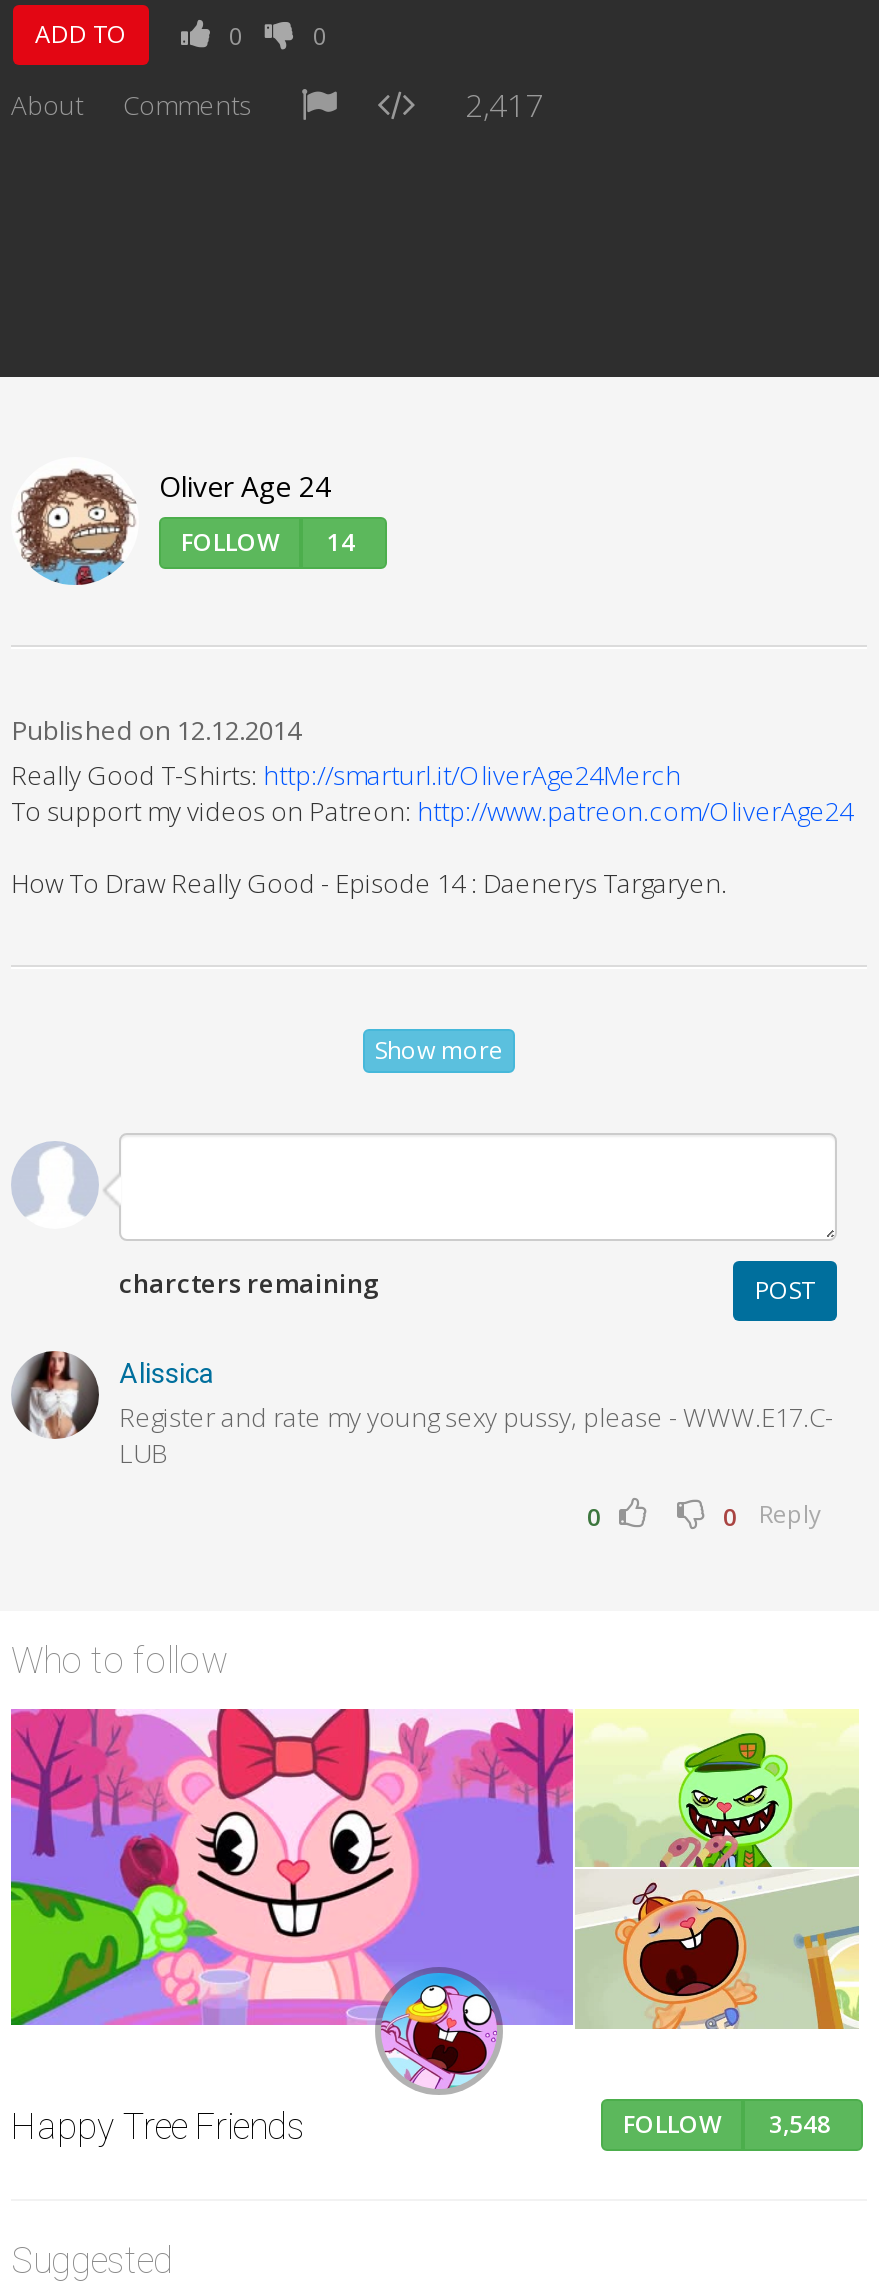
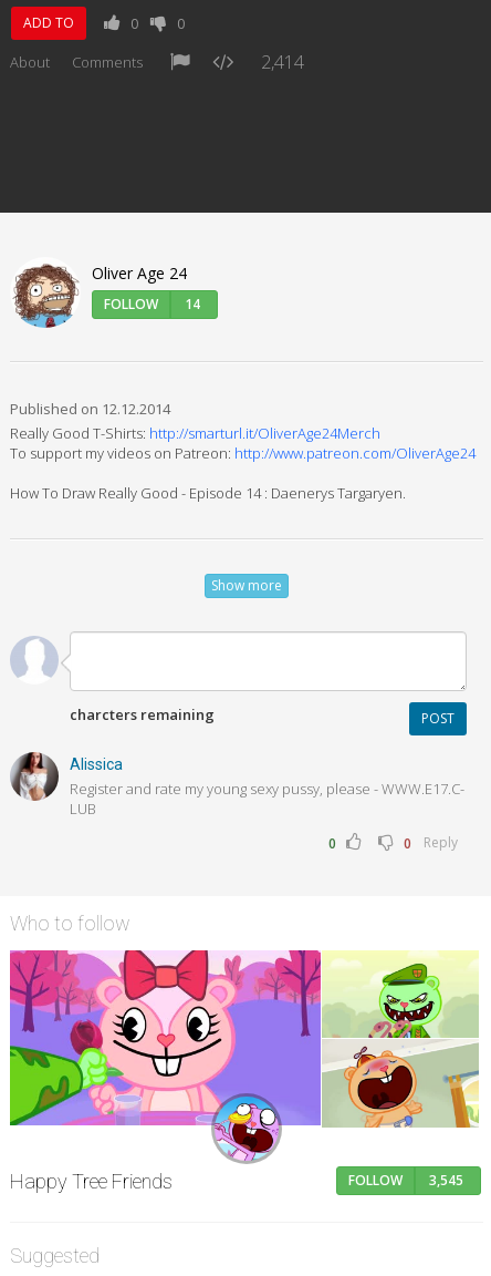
[465,83,543,127] 2,417 -> [261,50,304,74] 2,414
[623,2106,831,2140] FOLLOW 3,548 -> [348,1170,463,1189] FOLLOW 3,545

